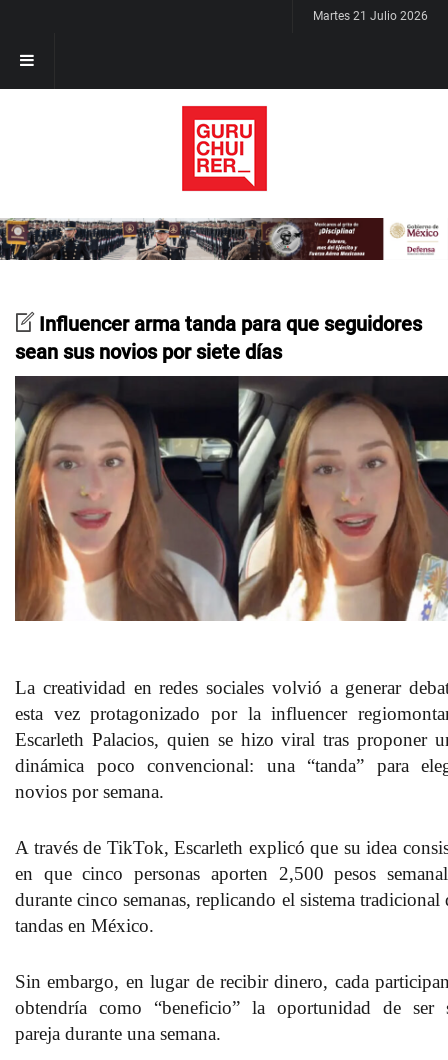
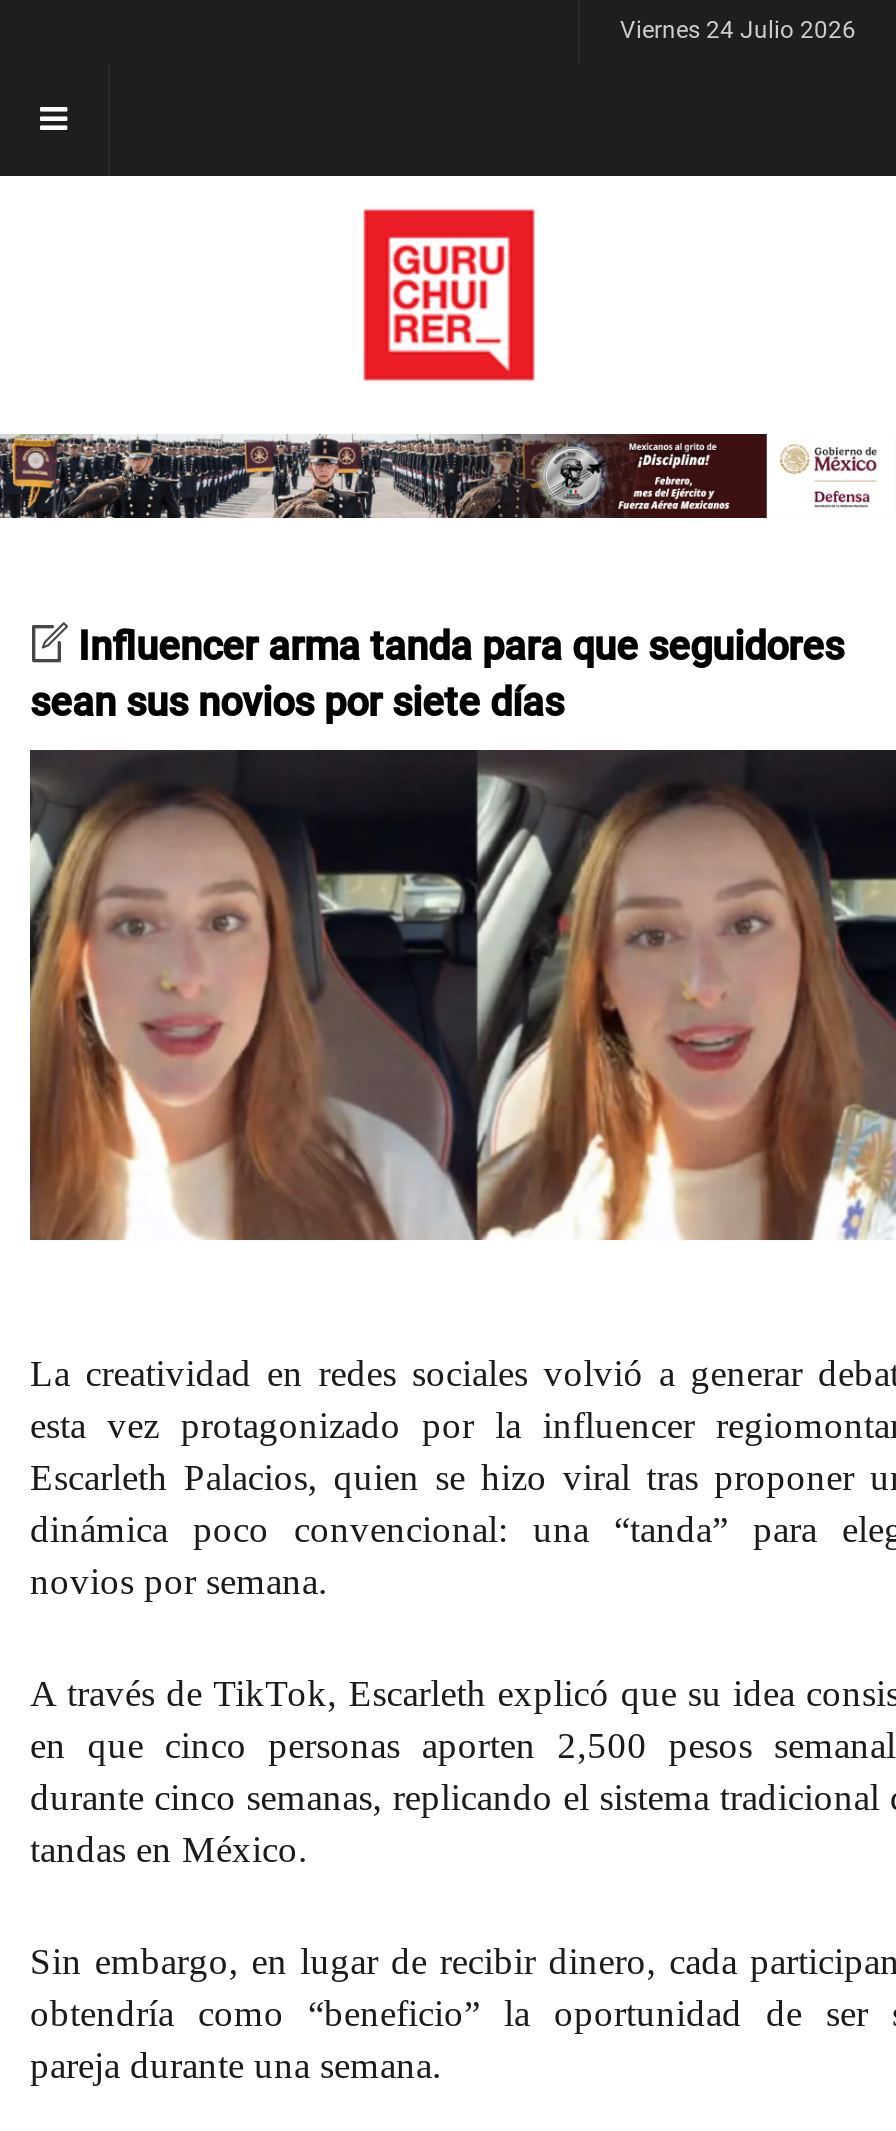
[313,9,428,23] Martes 21 Julio 2026 -> [620,16,856,44] Viernes 24 Julio 2026

